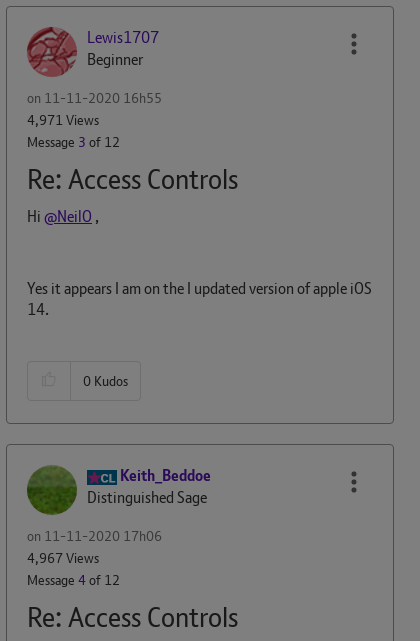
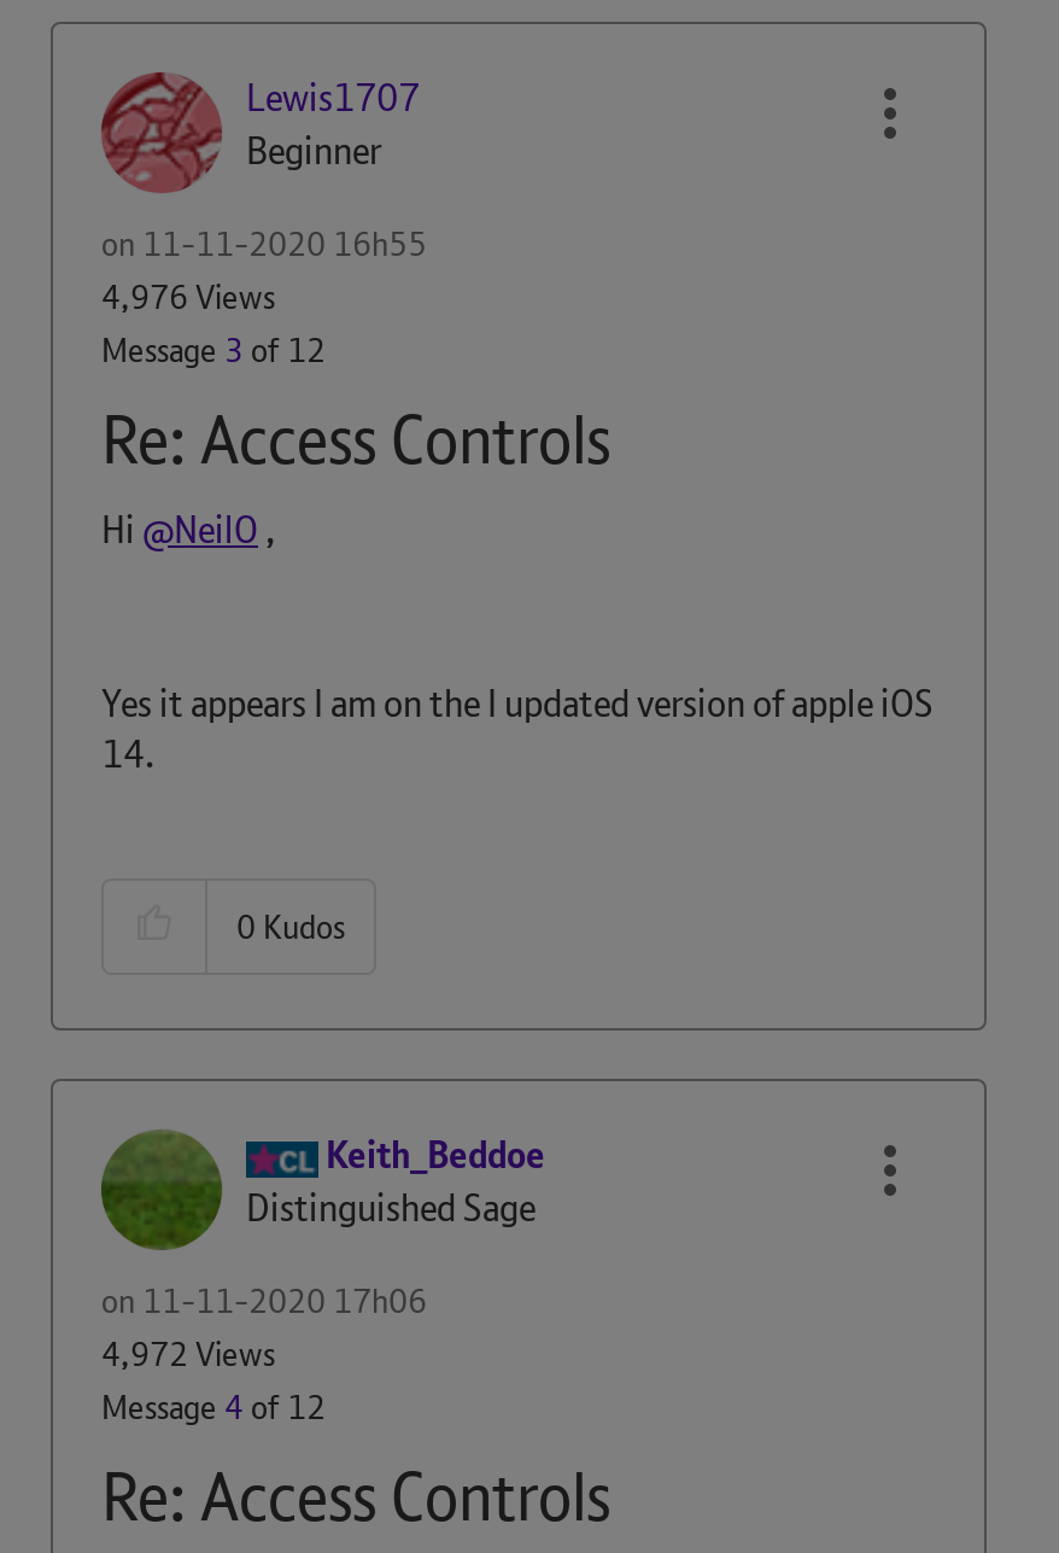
[27,111,99,129] 4,971 Views -> [101,275,275,319] 4,976 Views
[27,549,99,567] 4,967 Views -> [101,1332,275,1376] 4,972 Views

